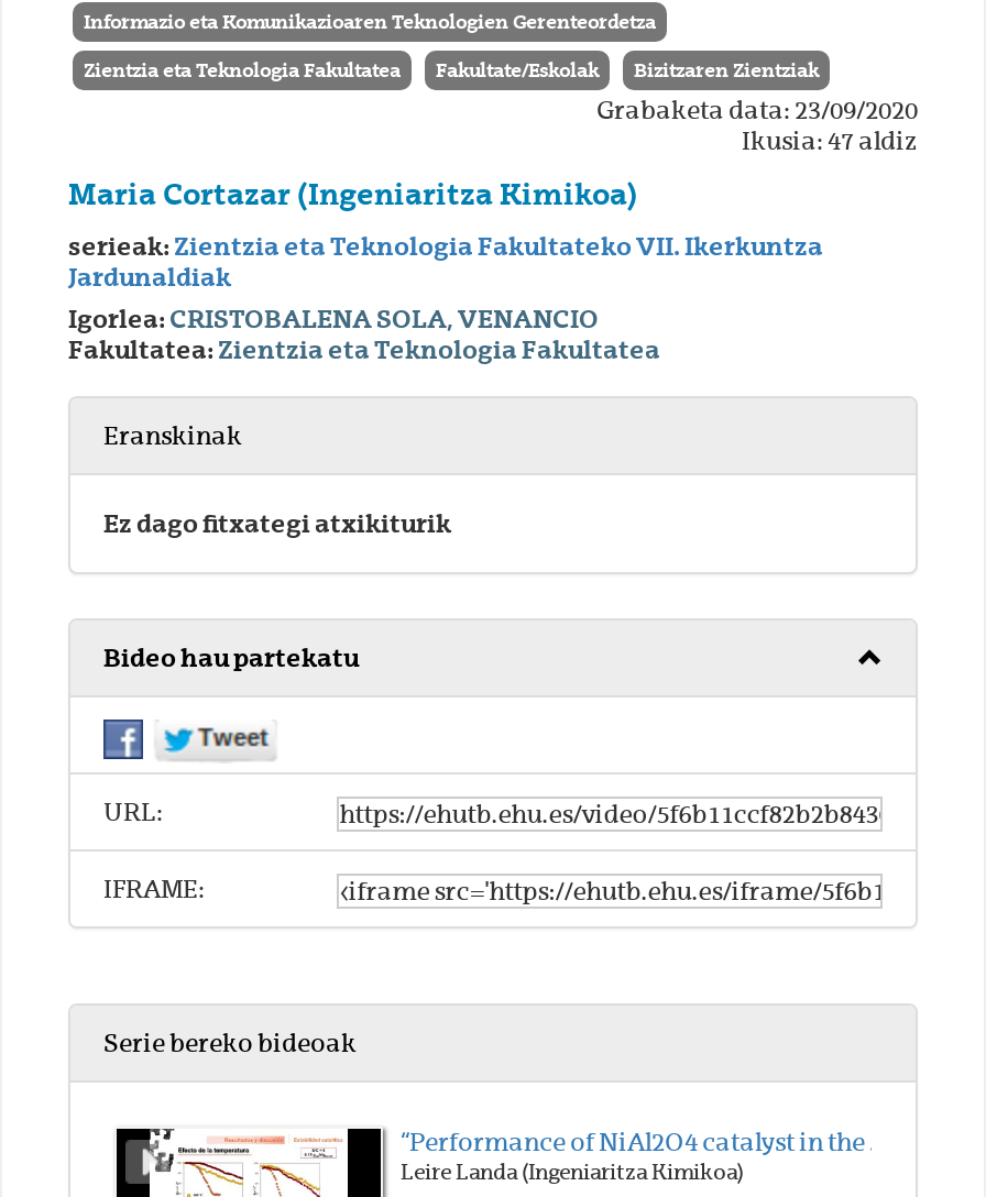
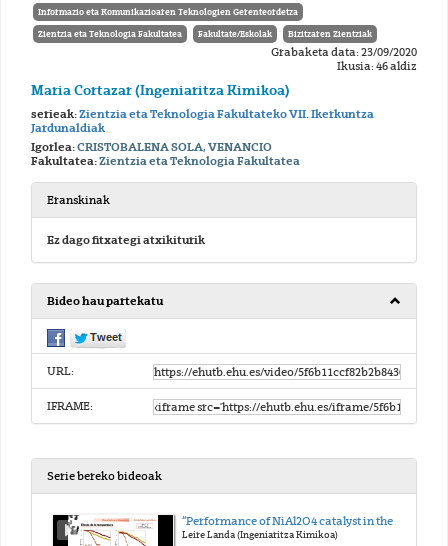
[742,126,918,156] Ikusia: 47 aldiz -> [337,59,417,73] Ikusia: 46 aldiz

